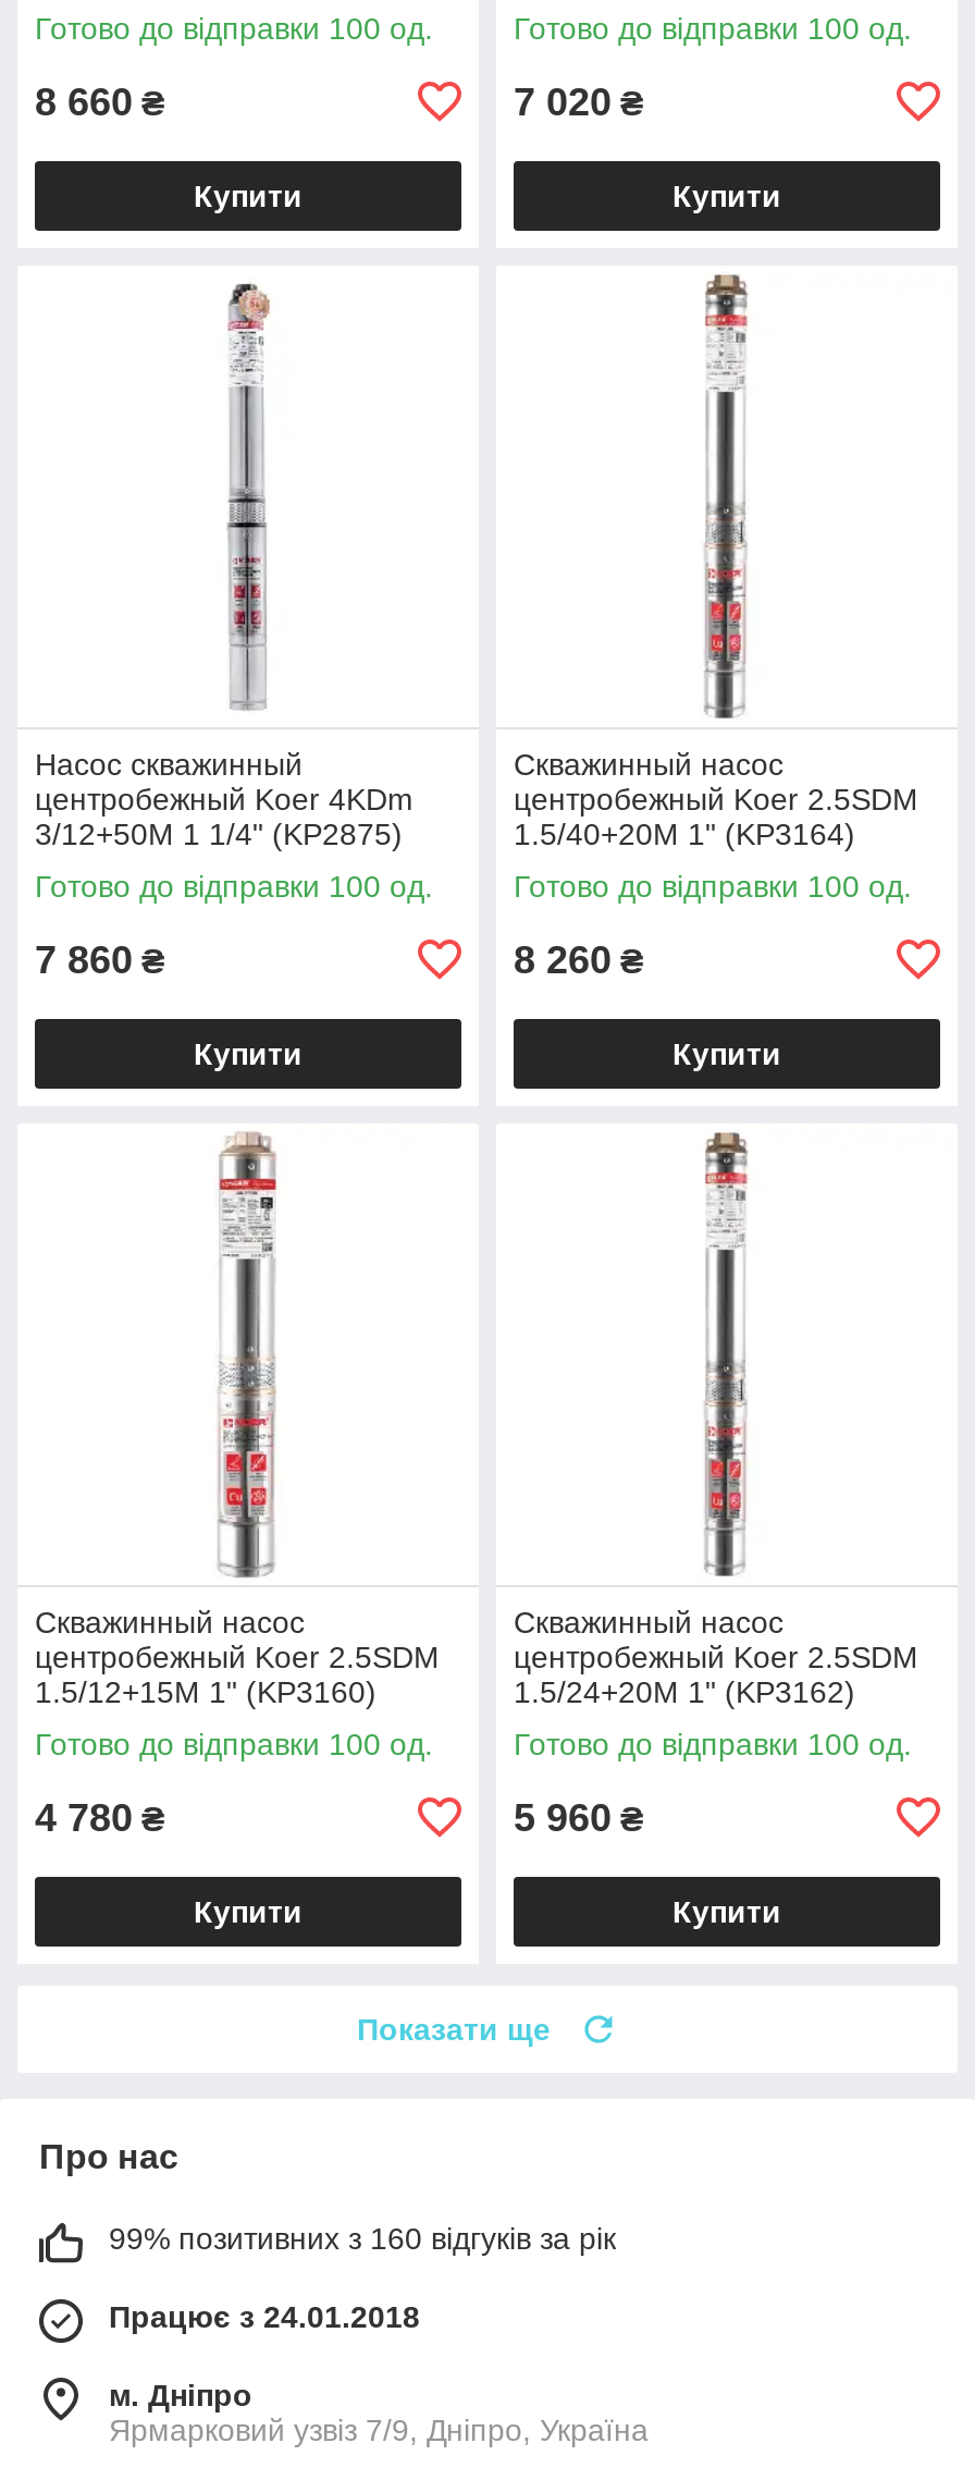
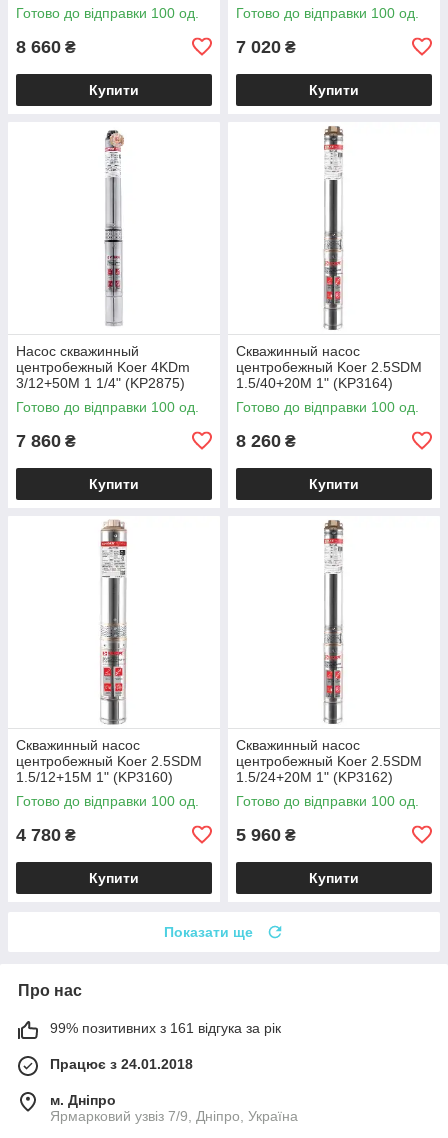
[109,2220,616,2255] 99% позитивних з 160 відгуків за рік -> [50,1020,281,1036] 99% позитивних з 161 відгука за рік

